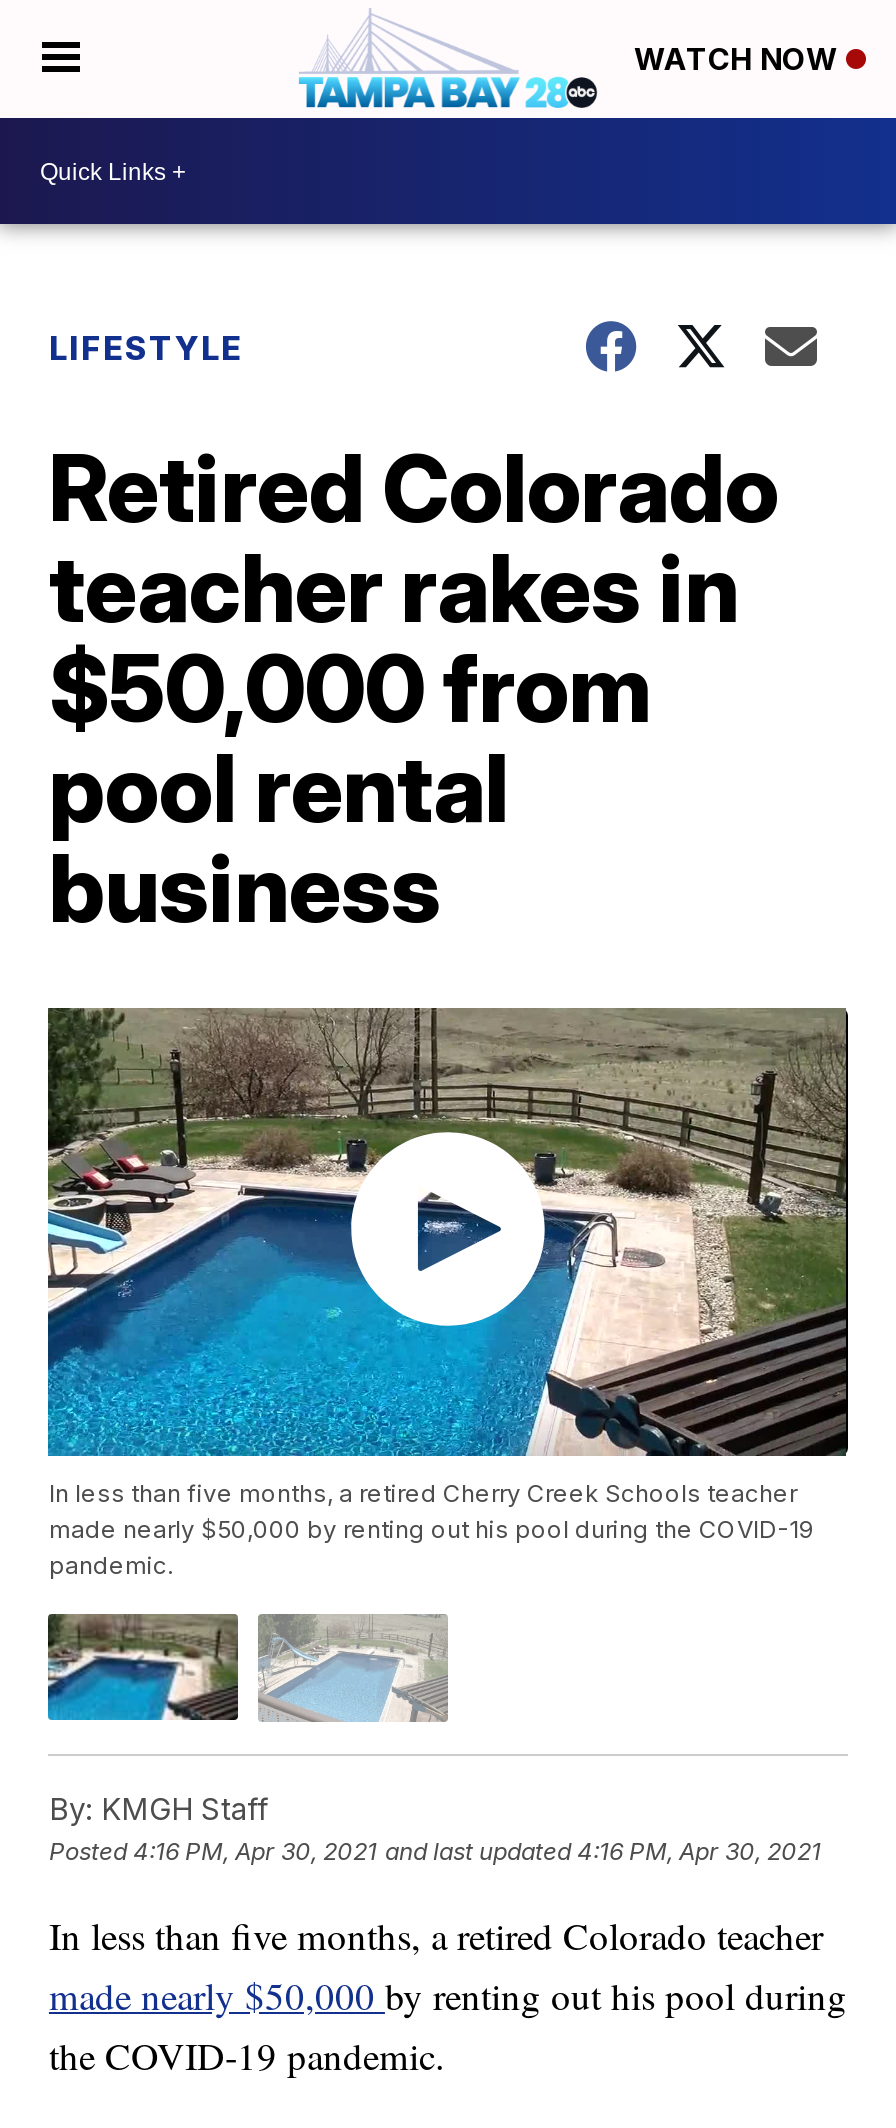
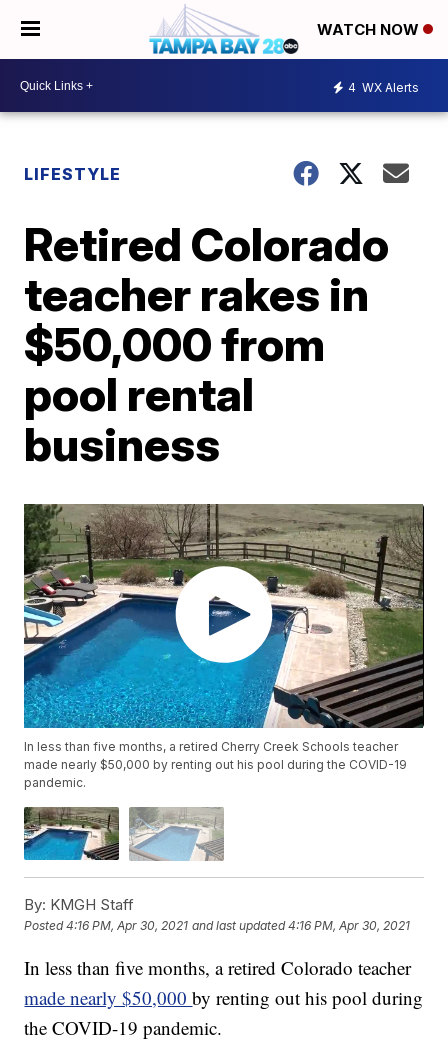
none -> [348,79,419,94] 4 WX Alerts

